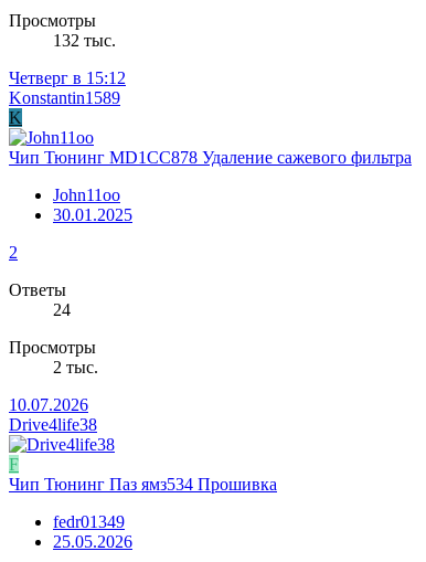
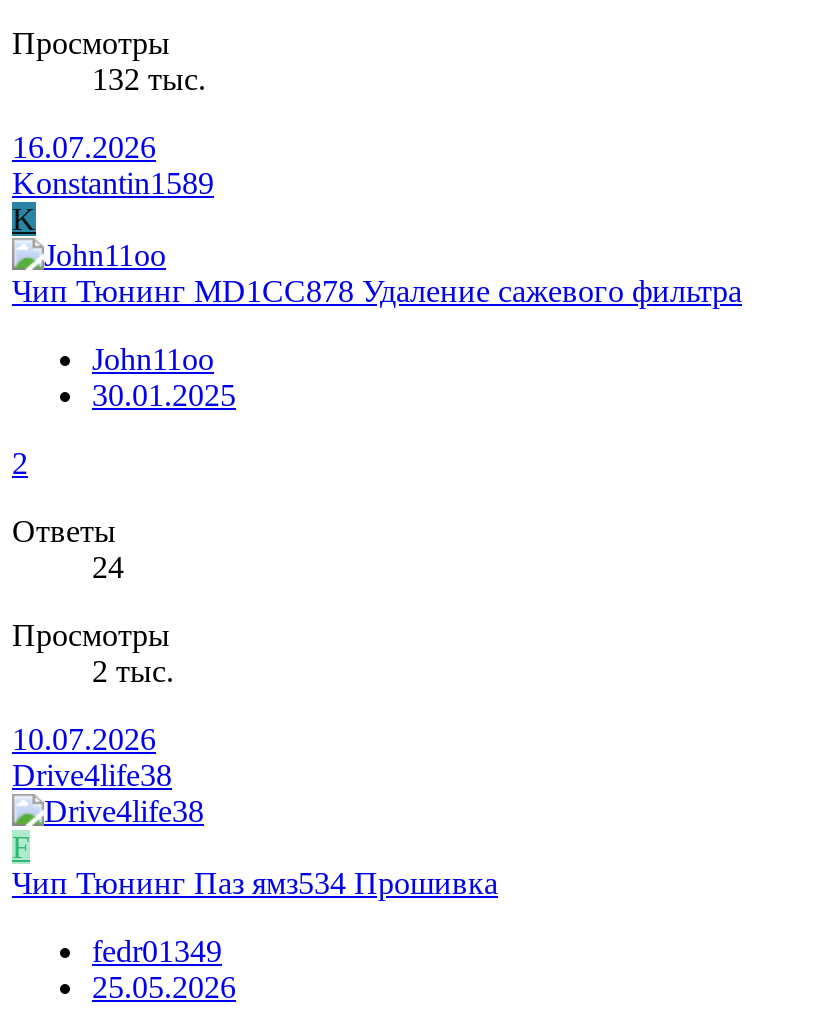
[9,69,126,88] Четверг в 15:12 -> [12,131,156,165] 16.07.2026

